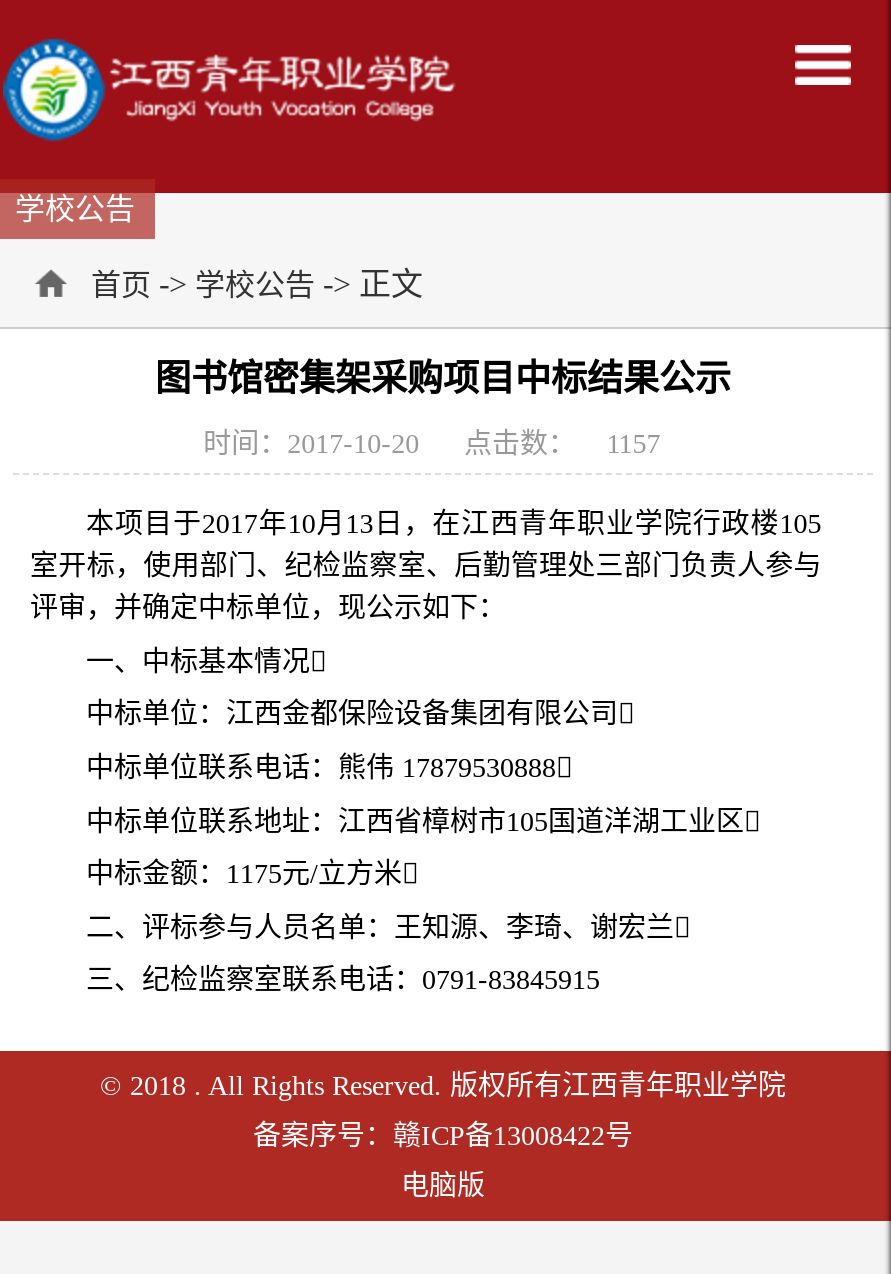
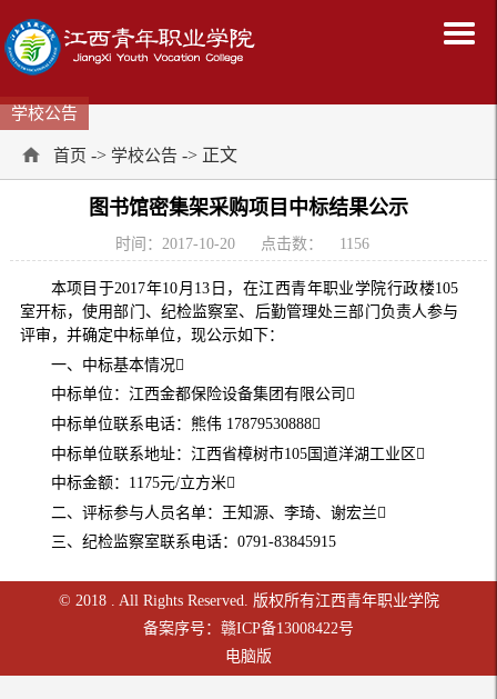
[203,428,660,458] 时间：2017-10-20 点击数： 1157 -> [115,235,369,252] 时间：2017-10-20 点击数： 1156

